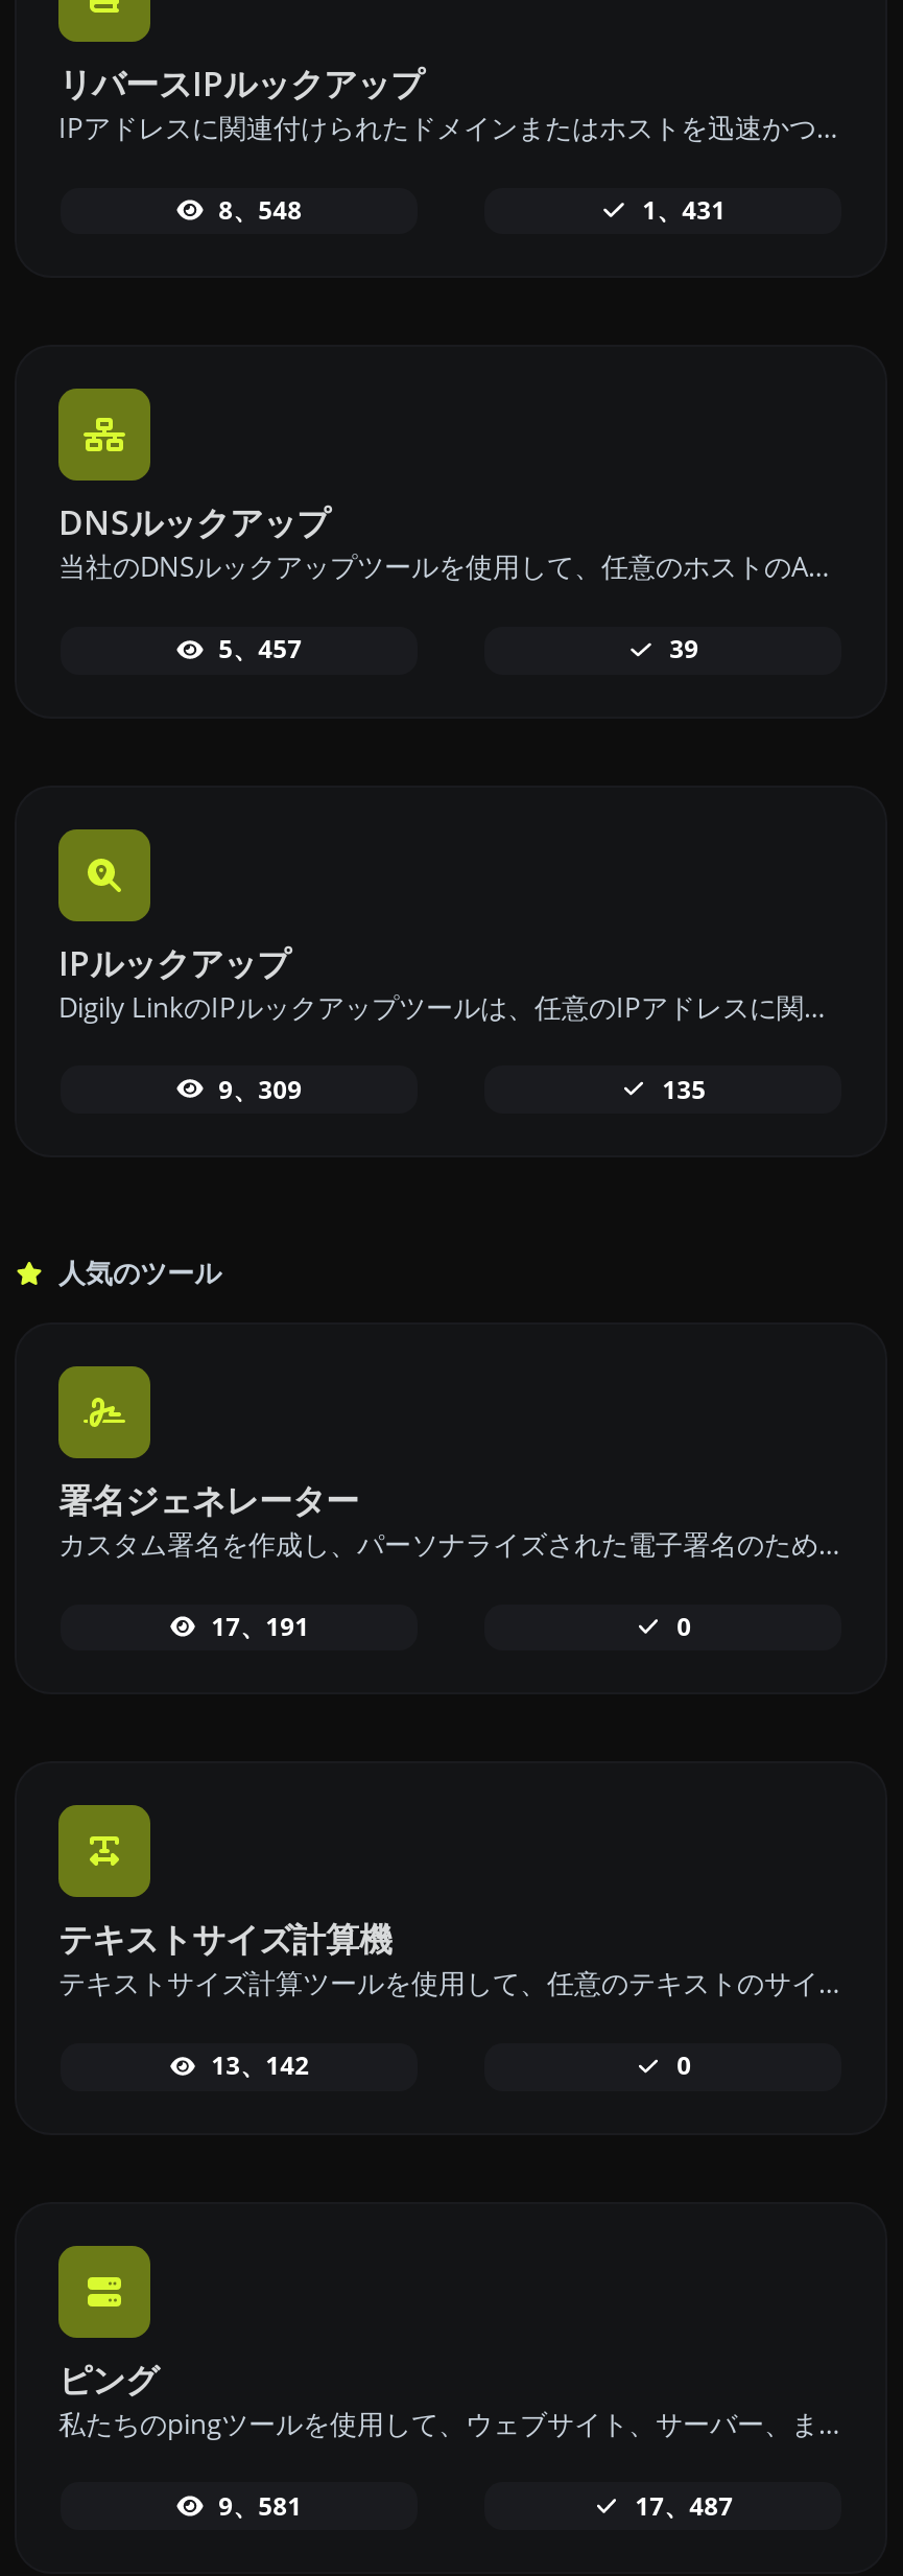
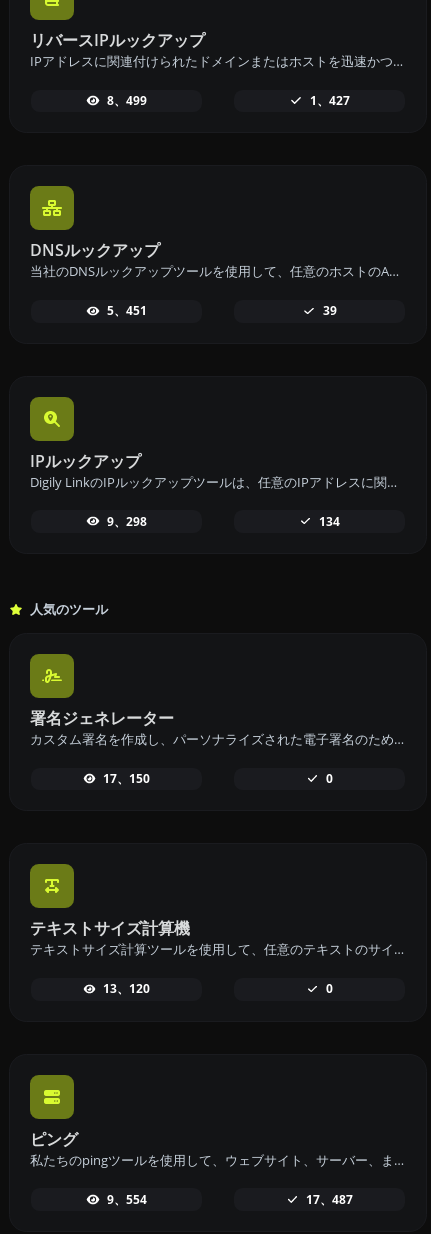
[212,192,302,228] 8、548 -> [104,92,147,109] 8、499
[636,192,726,228] 1、431 -> [307,92,350,109] 1、427
[212,632,302,667] 5、457 -> [104,302,147,319] 5、451
[212,1071,302,1107] 9、309 -> [104,513,147,530] 9、298
[656,1071,706,1107] 135 -> [316,513,340,530] 134
[205,1609,309,1644] 17、191 -> [100,770,150,787] 17、150
[205,2048,309,2084] 13、142 -> [100,980,150,997] 13、120
[212,2488,302,2524] 9、581 -> [104,1191,147,1208] 9、554

